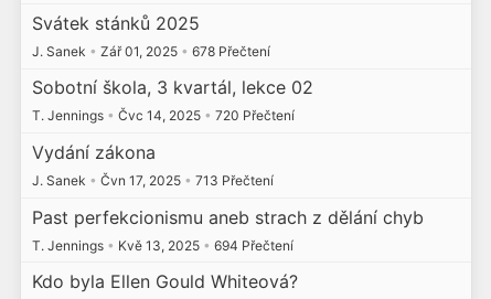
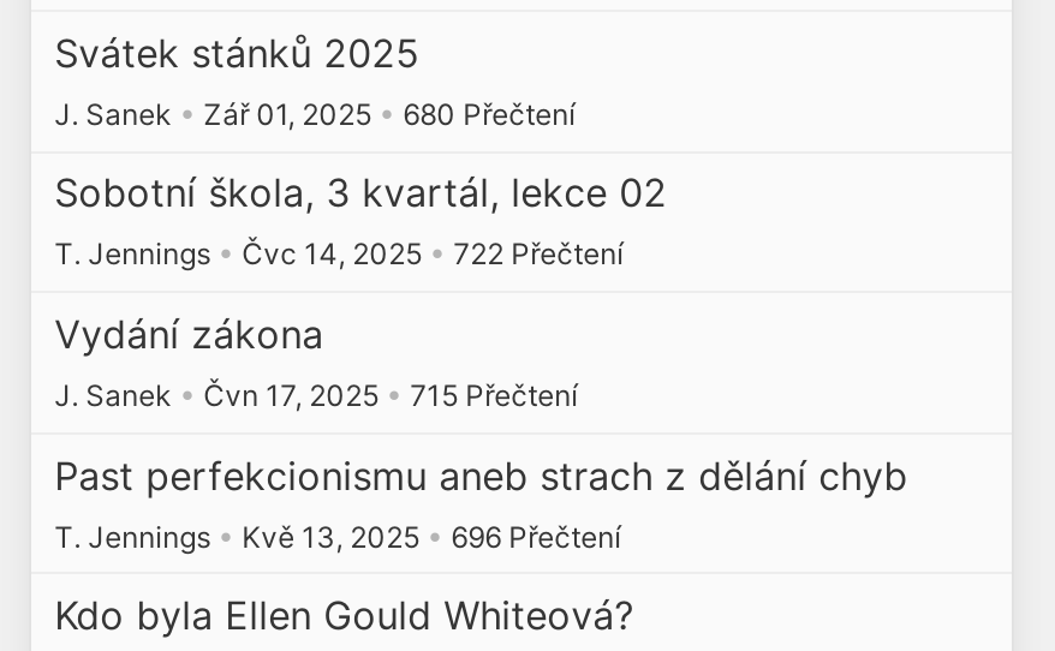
[32,43,270,59] J. Sanek • Zář 01, 2025 • 678 Přečtení -> [54,96,576,132] J. Sanek • Zář 01, 2025 • 680 Přečtení
[32,107,294,124] T. Jennings • Čvc 14, 2025 • 720 Přečtení -> [54,236,624,272] T. Jennings • Čvc 14, 2025 • 722 Přečtení
[32,172,273,189] J. Sanek • Čvn 17, 2025 • 713 Přečtení -> [54,377,578,413] J. Sanek • Čvn 17, 2025 • 715 Přečtení
[32,237,293,253] T. Jennings • Kvě 13, 2025 • 694 Přečtení -> [54,518,621,554] T. Jennings • Kvě 13, 2025 • 696 Přečtení

